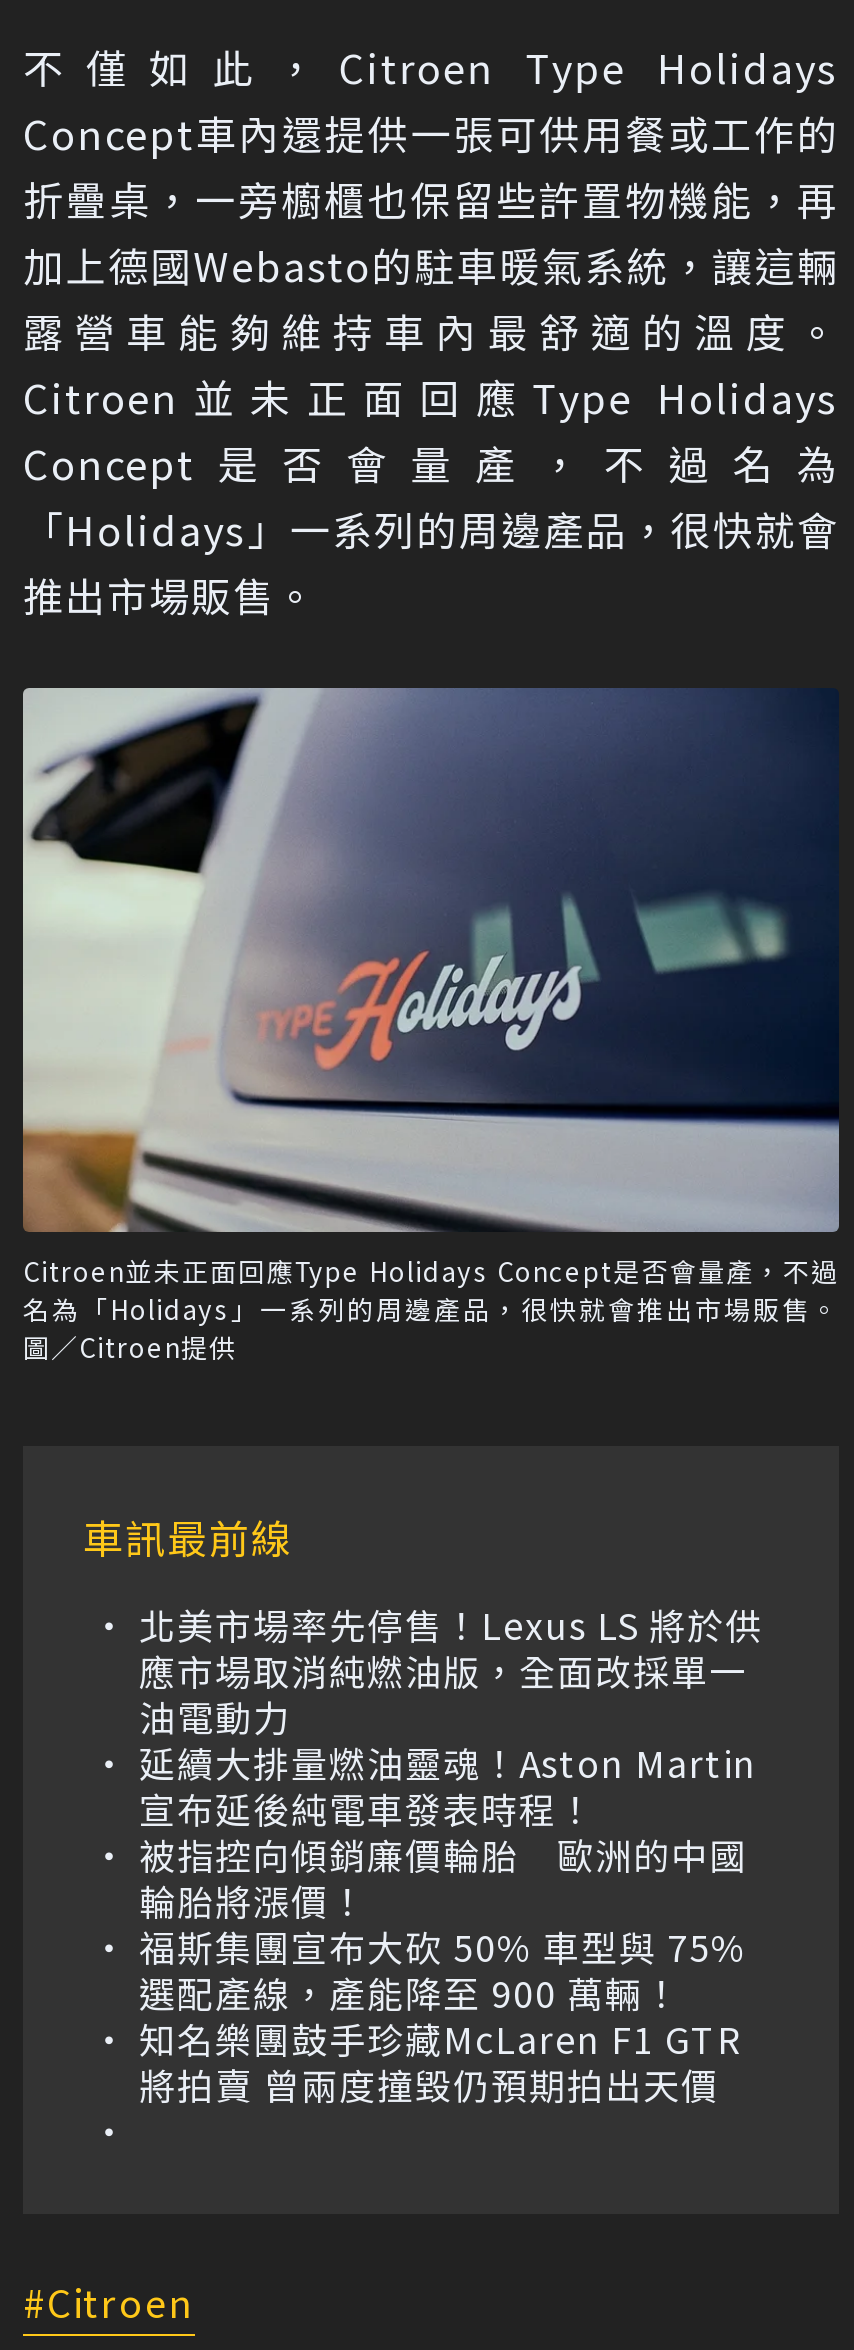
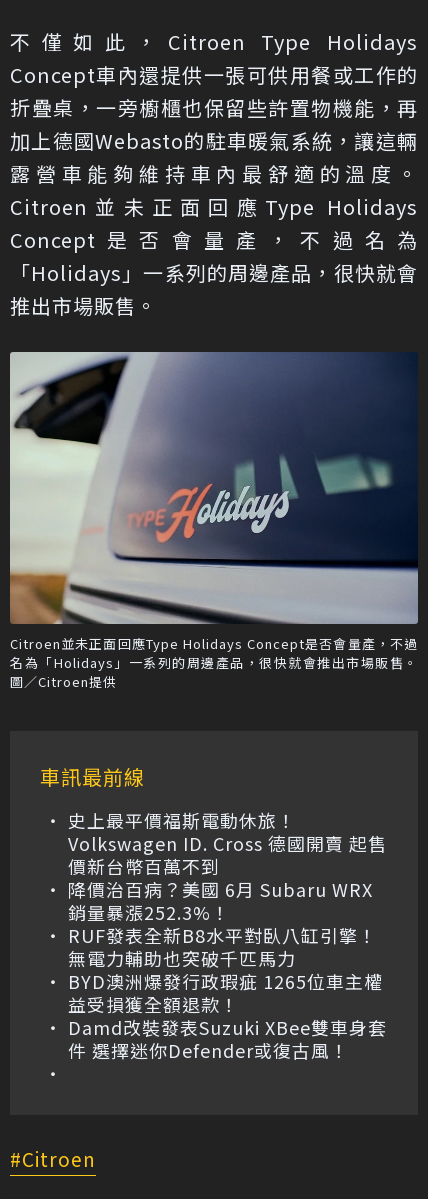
[139,1598,763,2110] 北美市場率先停售！Lexus LS 將於供 | 應市場取消純燃油版，全面改採單一 | 油電動力 | 延續大排量燃油靈魂！Aston Martin | 宣布延後純電車發表時程！ | 被指控向傾銷廉價輪胎 歐洲的中國 | 輪胎將漲價！ | 福斯集團宣布大砍 50% 車型與 75% | 選配產線，產能降至 900 萬輛！ | 知名樂團鼓手珍藏McLaren F1 GTR | 將拍賣 曾兩度撞毀仍預期拍出天價 -> [68,807,387,1063] 史上最平價福斯電動休旅！ | Volkswagen ID. Cross 德國開賣 起售 | 價新台幣百萬不到 | 降價治百病？美國 6月 Subaru WRX | 銷量暴漲252.3%！ | RUF發表全新B8水平對臥八缸引擎！ | 無電力輔助也突破千匹馬力 | BYD澳洲爆發行政瑕疵 1265位車主權 | 益受損獲全額退款！ | Damd改裝發表Suzuki XBee雙車身套 | 件 選擇迷你Defender或復古風！

